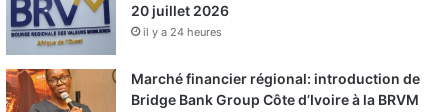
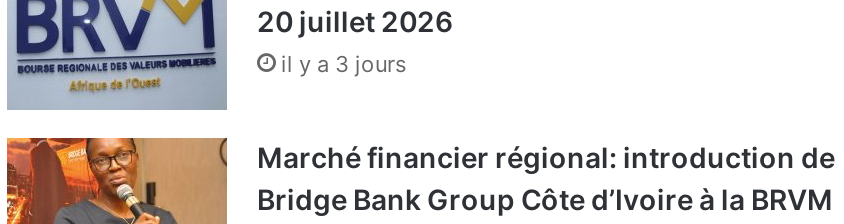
[143,25,222,39] il y a 24 heures -> [281,50,407,78] il y a 3 jours

